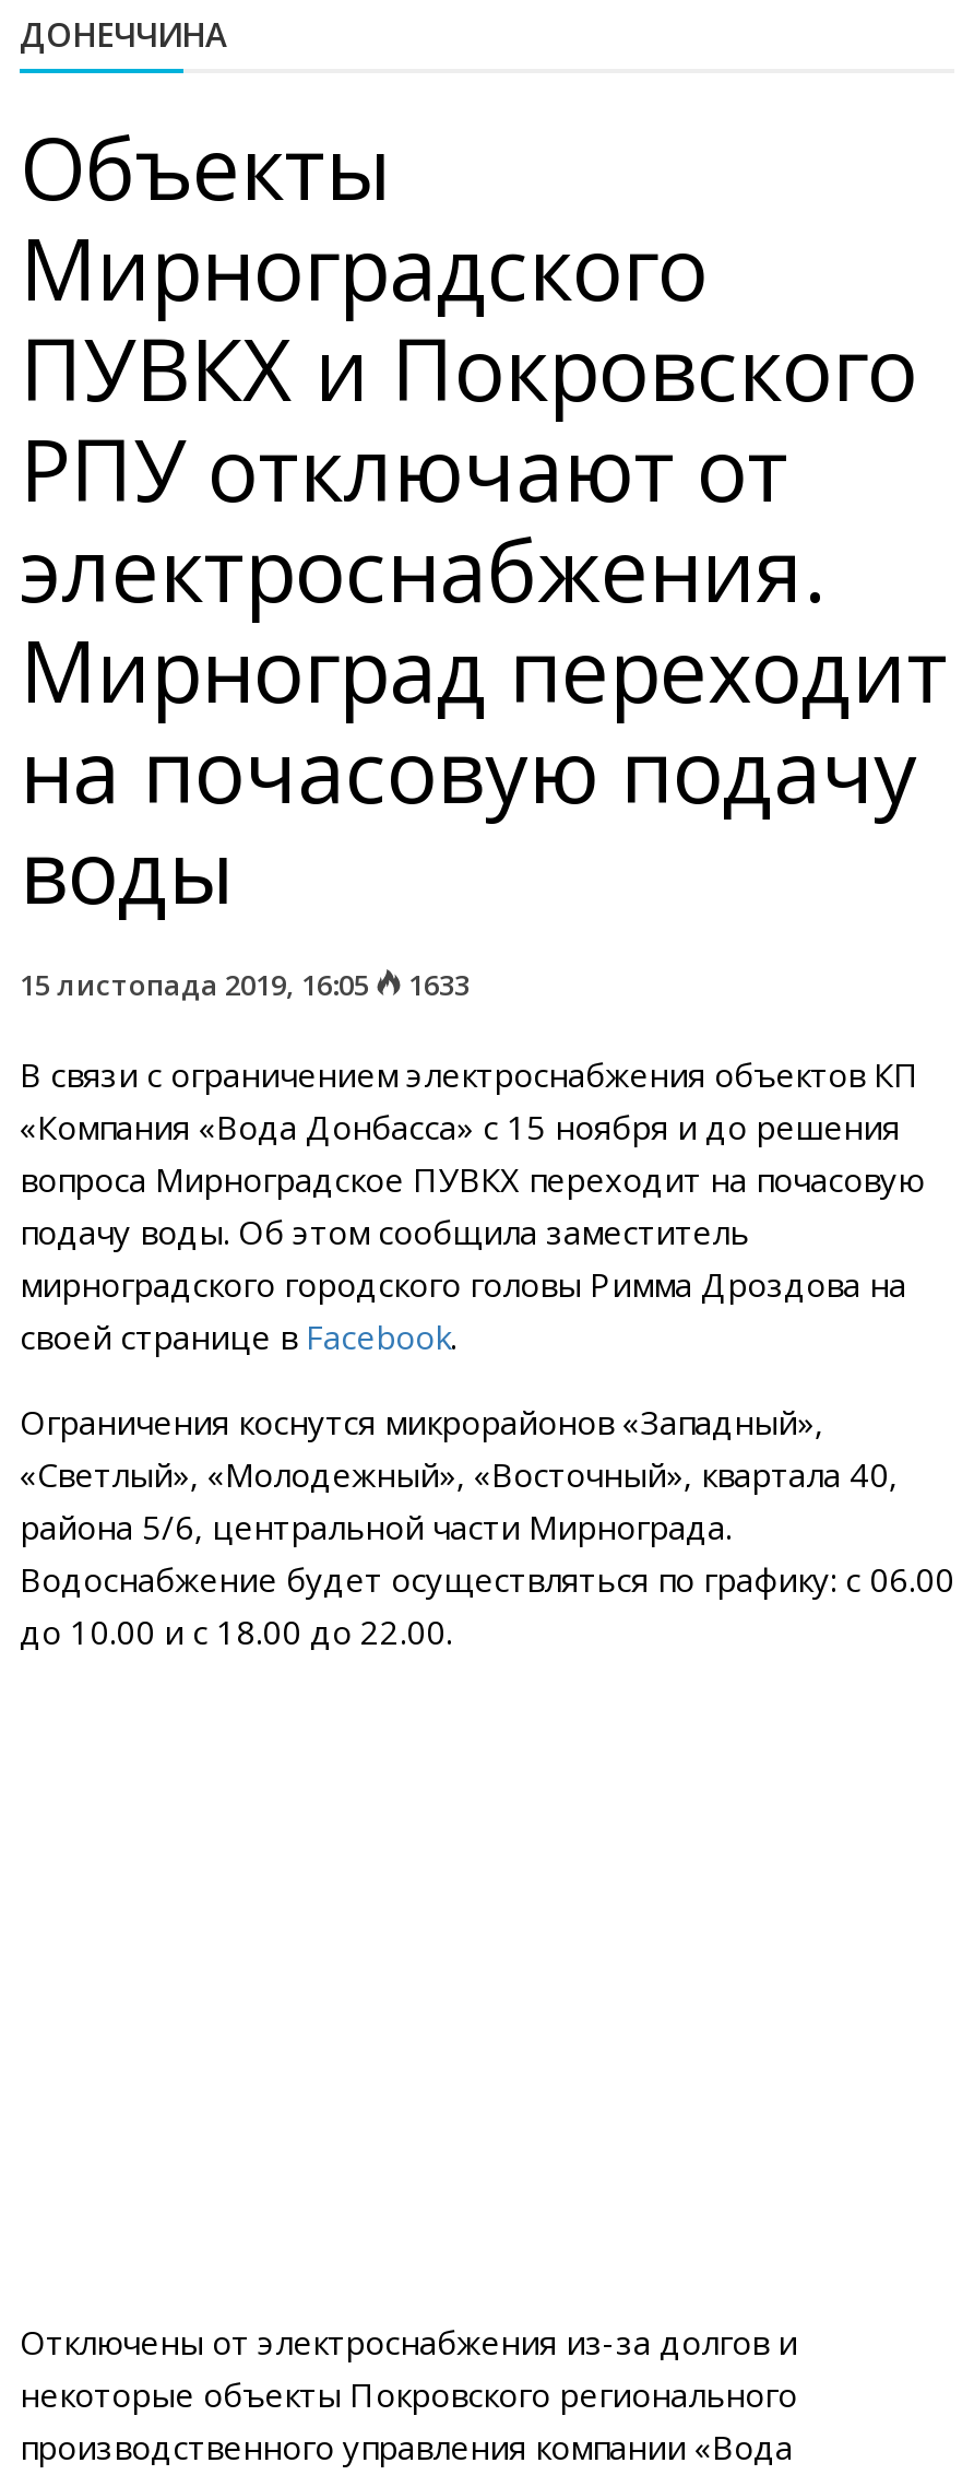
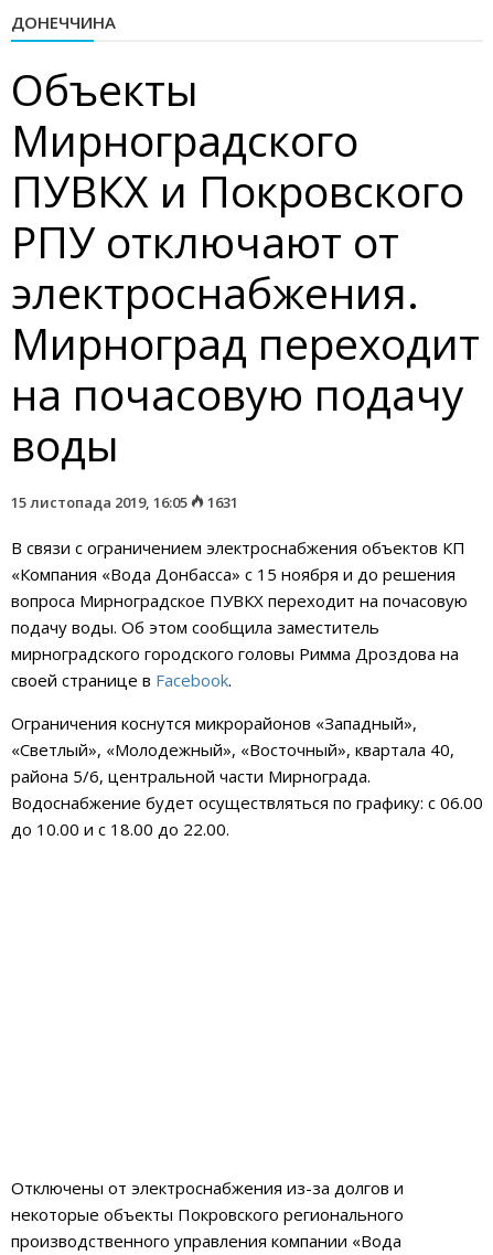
[20,965,470,1004] 15 листопада 2019, 16:05 1633 -> [11,492,238,512] 15 листопада 2019, 16:05 1631

